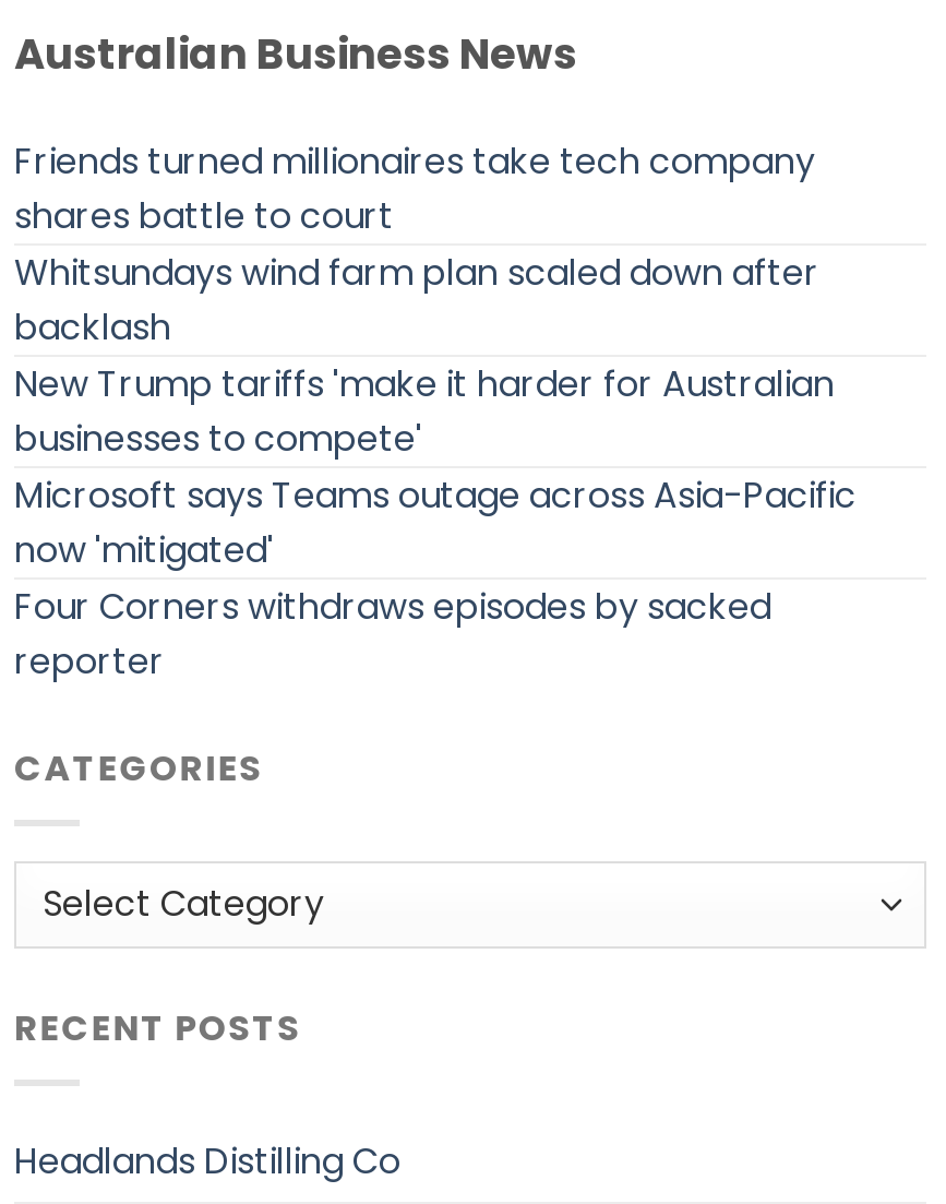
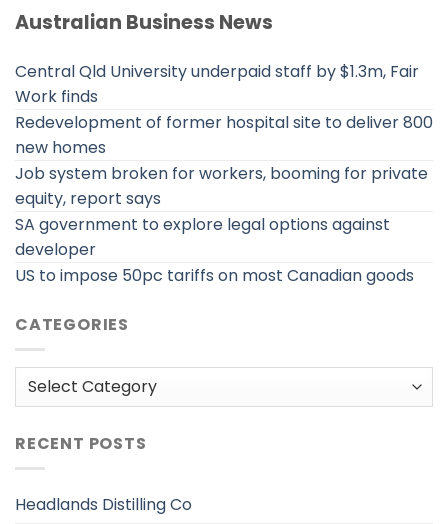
[14,137,857,687] Friends turned millionaires take tech company | shares battle to court | Whitsundays wind farm plan scaled down after | backlash | New Trump tariffs 'make it harder for Australian | businesses to compete' | Microsoft says Teams outage across Asia-Pacific | now 'mitigated' | Four Corners withdraws episodes by sacked | reporter -> [15,60,433,287] Central Qld University underpaid staff by $1.3m, Fair | Work finds | Redevelopment of former hospital site to deliver 800 | new homes | Job system broken for workers, booming for private | equity, report says | SA government to explore legal options against | developer | US to impose 50pc tariffs on most Canadian goods

